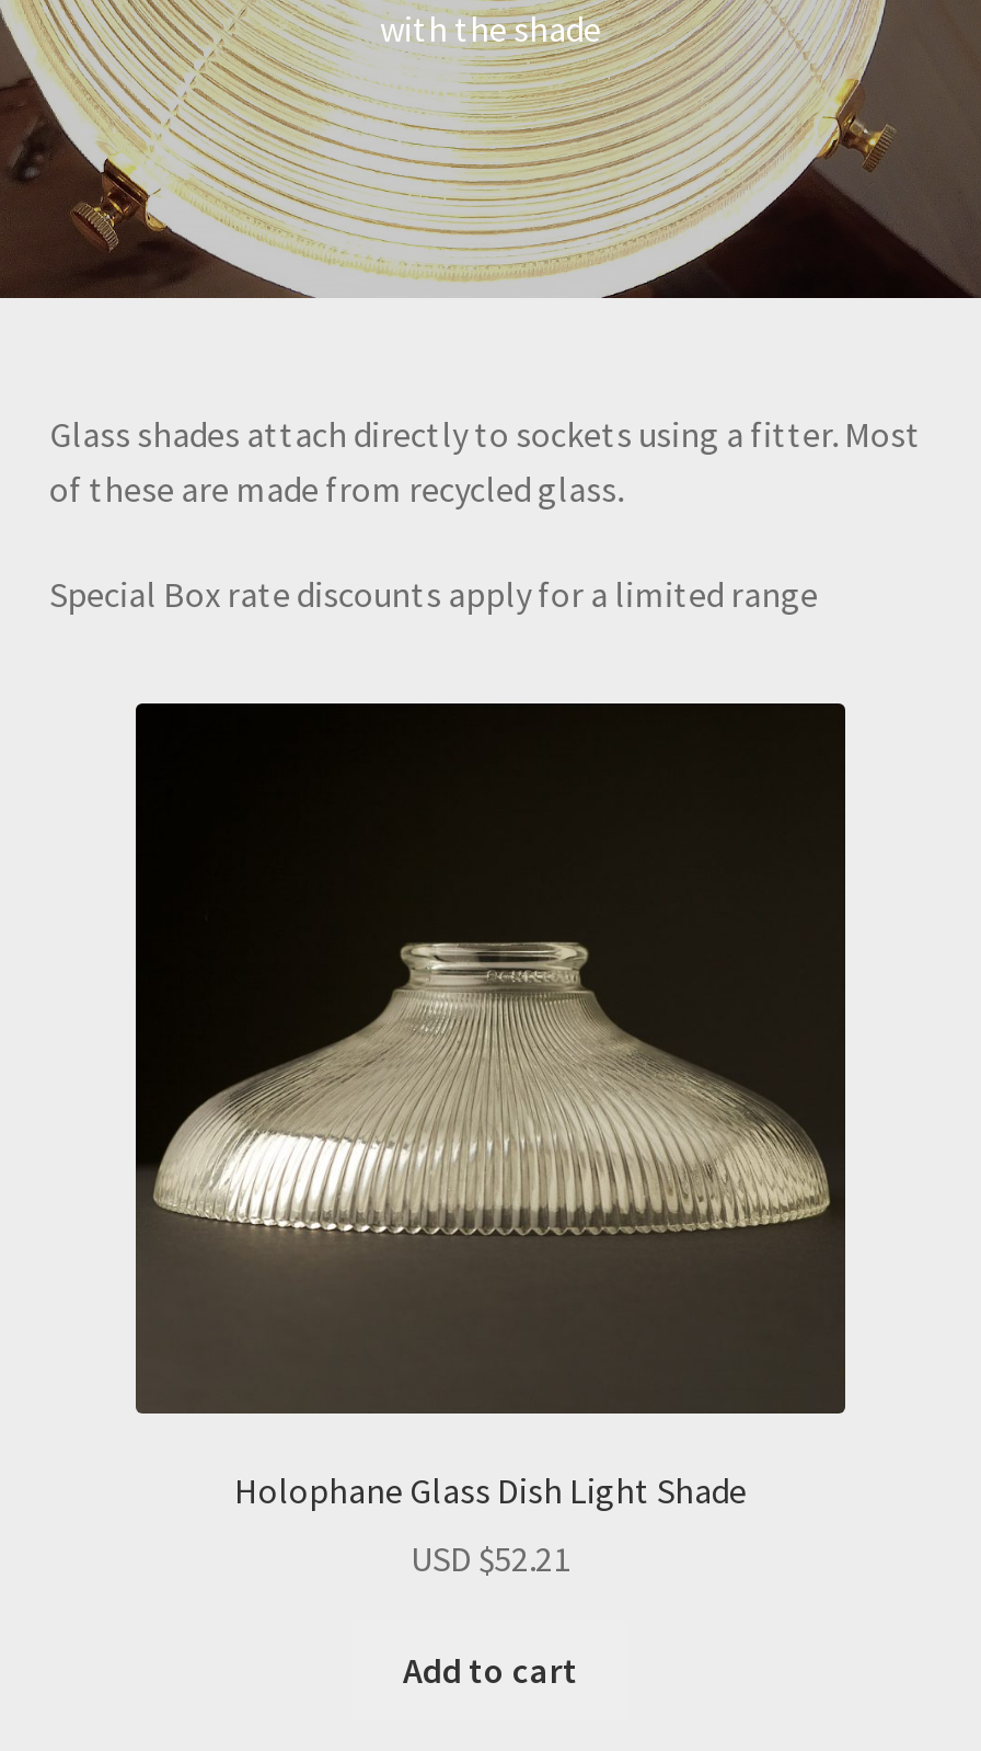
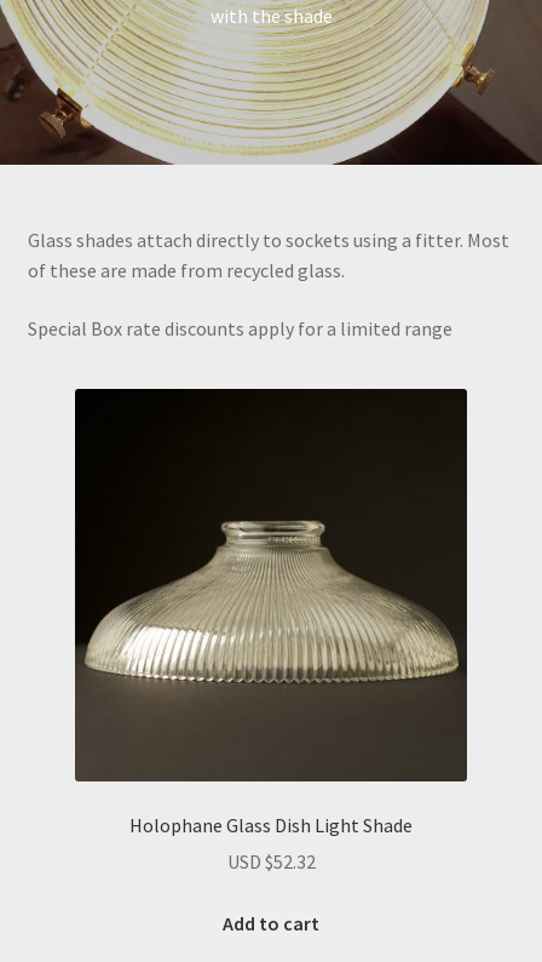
[411,1537,570,1581] USD $52.21 -> [227,850,315,874] USD $52.32

